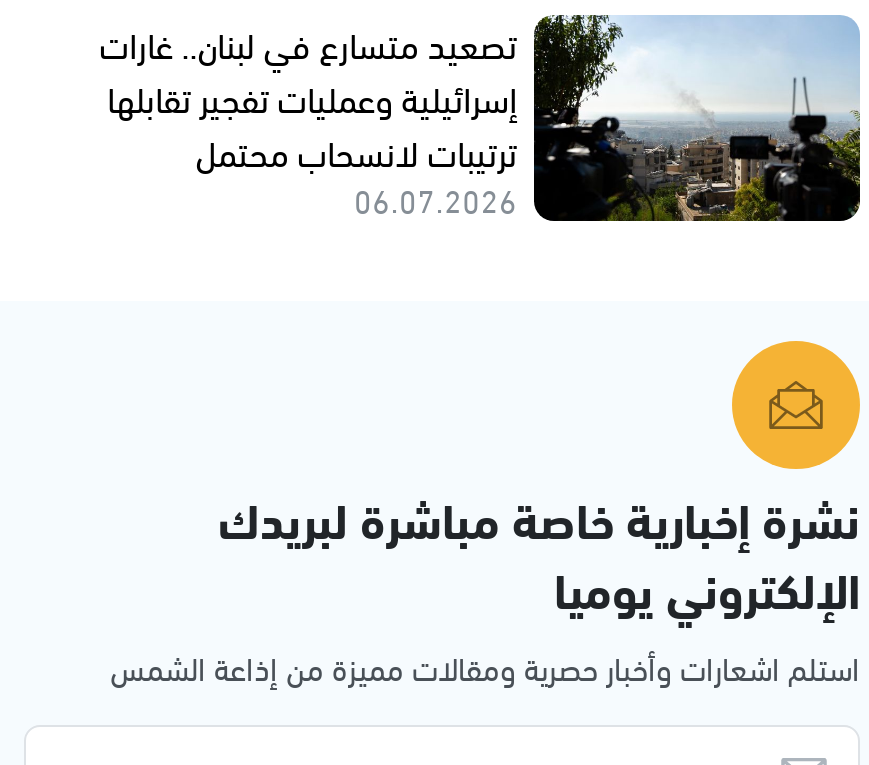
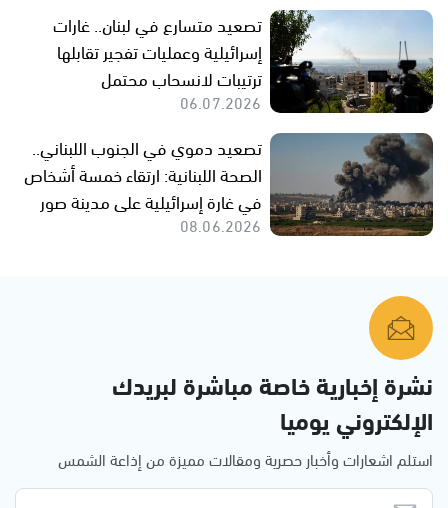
none -> [24,130,434,239] [image] | تصعيد دموي في الجنوب اللبناني.. | الصحة اللبنانية: ارتقاء خمسة أشخاص | في غارة إسرائيلية على مدينة صور | 08.06.2026

